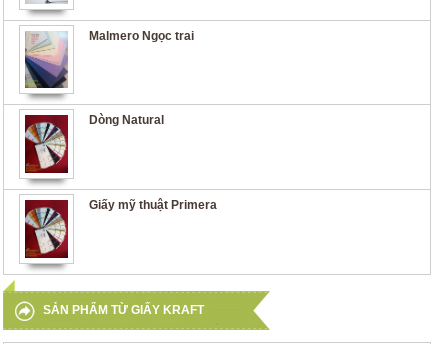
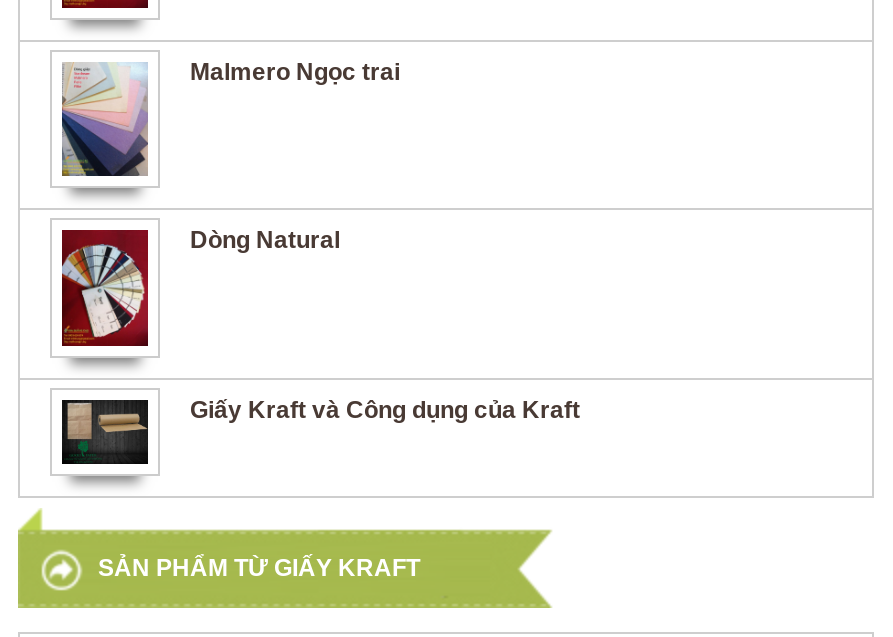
[24,198,217,258] [image] | Giấy mỹ thuật Primera -> [62,396,580,464] [image] | Giấy Kraft và Công dụng của Kraft

